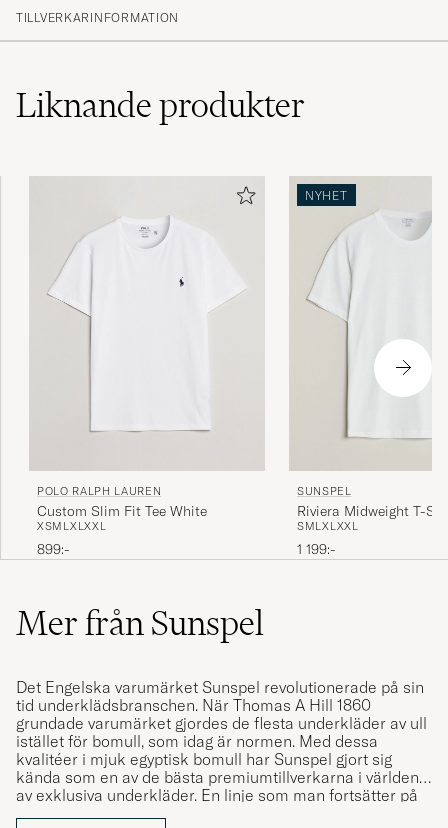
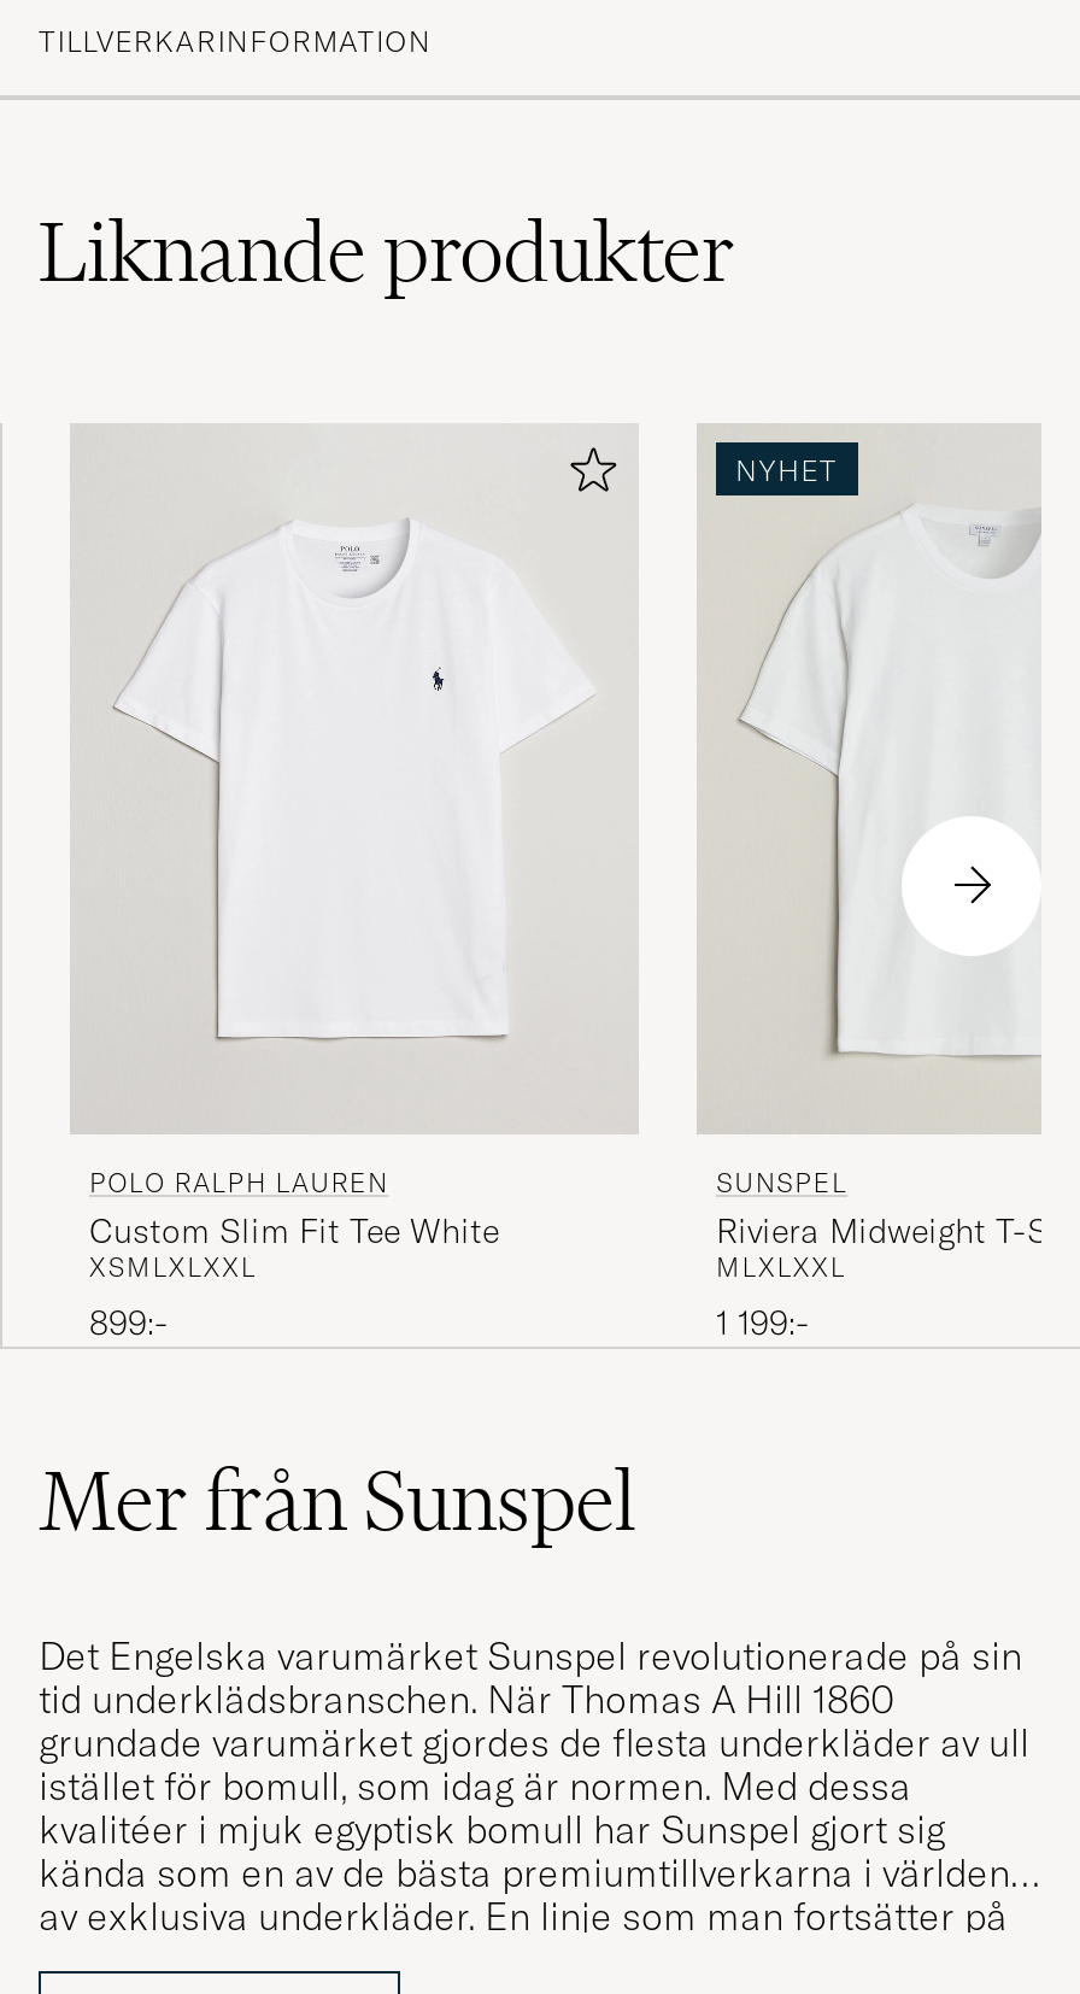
[297,519,359,533] S MLXLXXL -> [716,1250,846,1284] M LXLXXL

